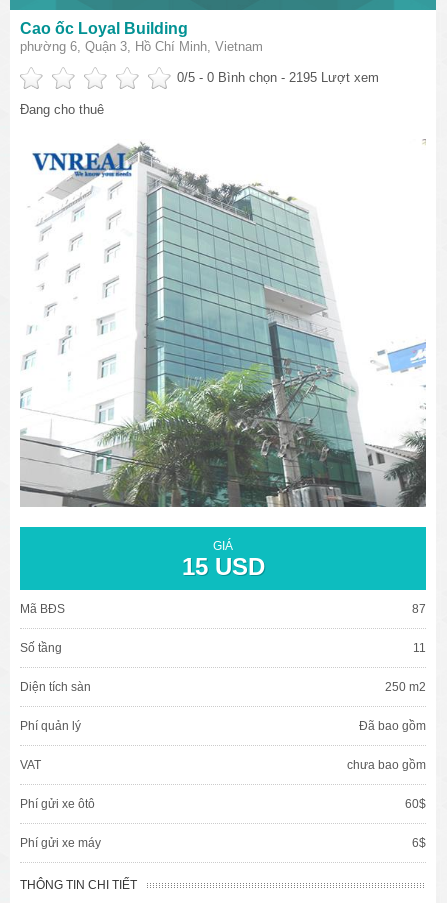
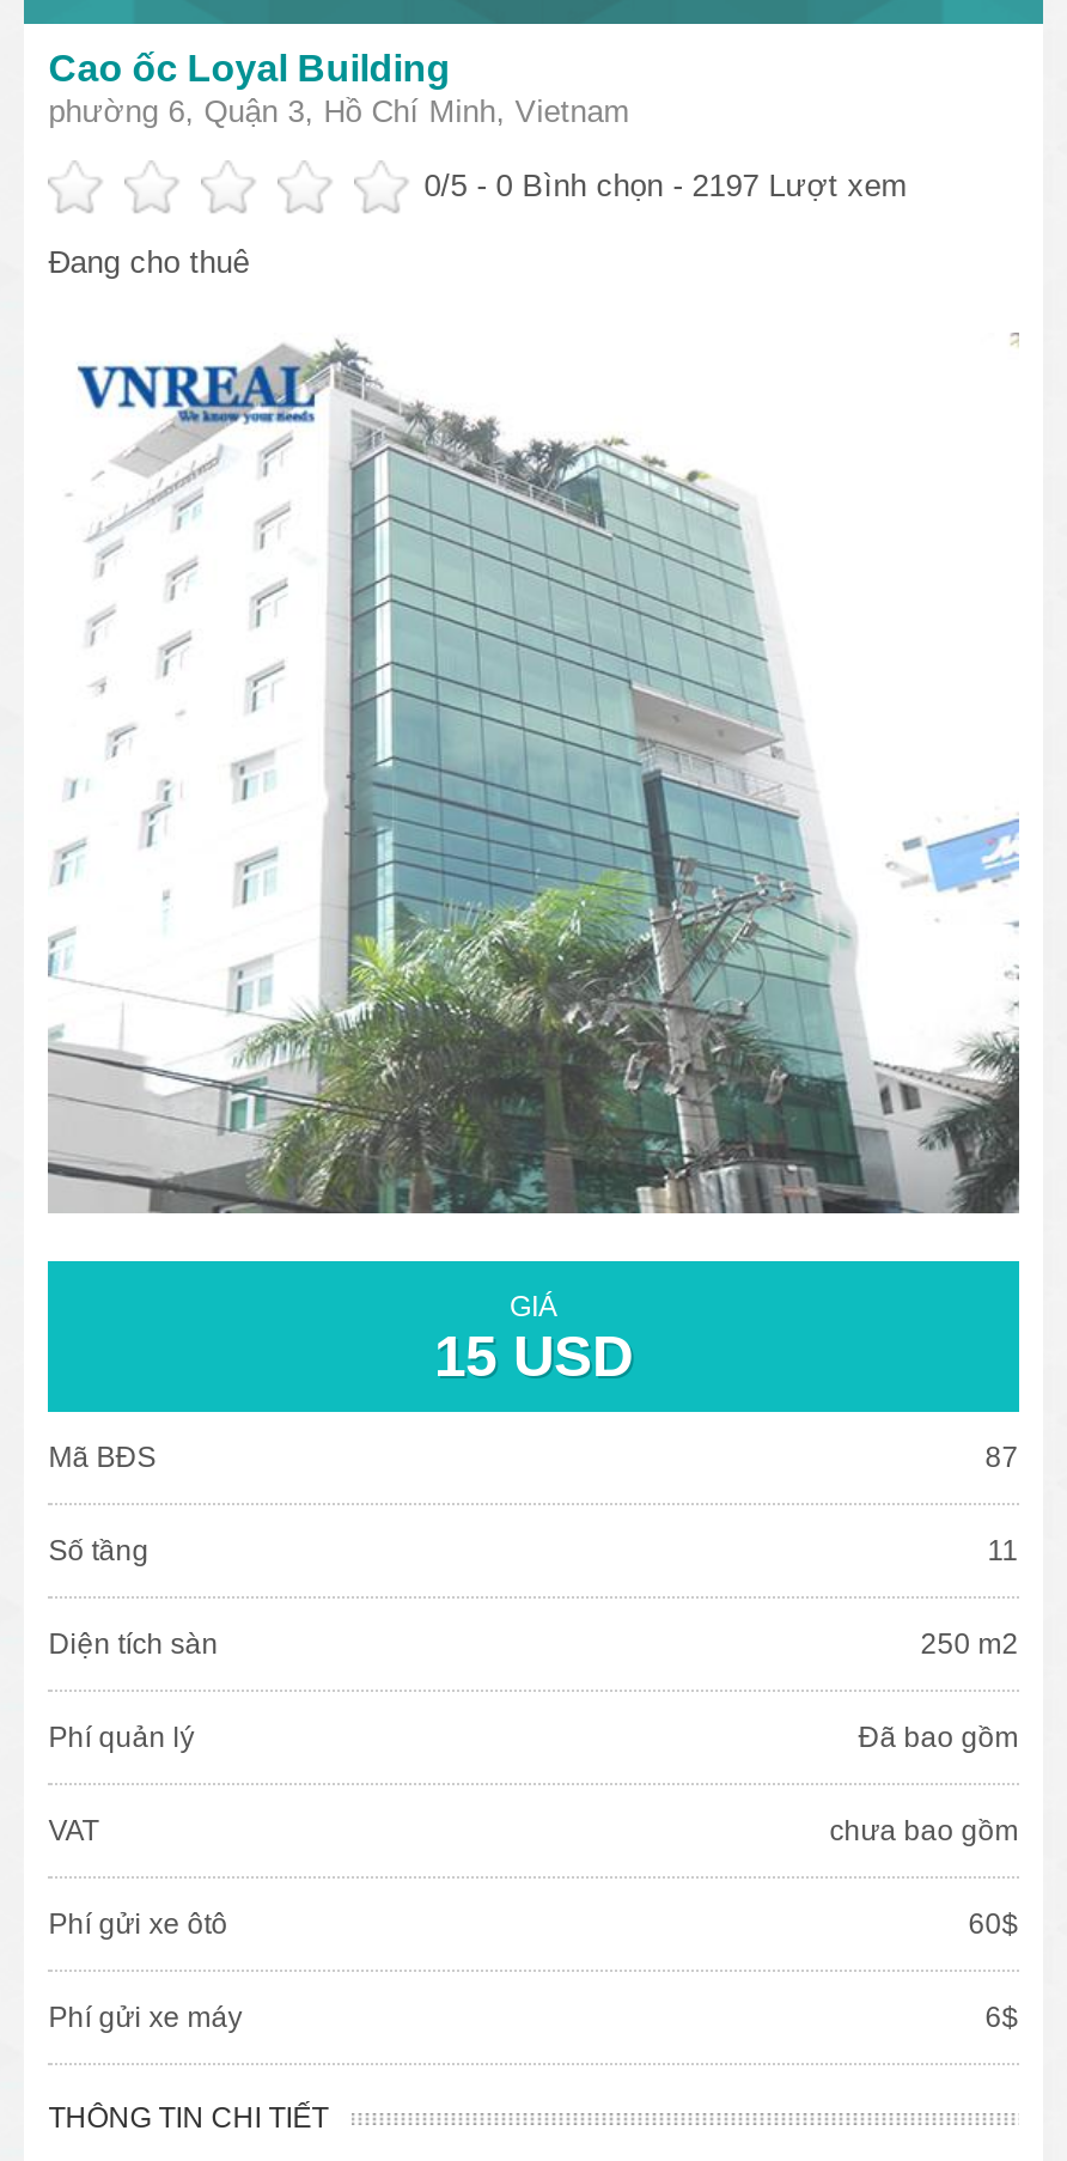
[177,70,379,85] 0/5 - 0 Bình chọn - 2195 Lượt xem -> [424,168,907,203] 0/5 - 0 Bình chọn - 2197 Lượt xem

